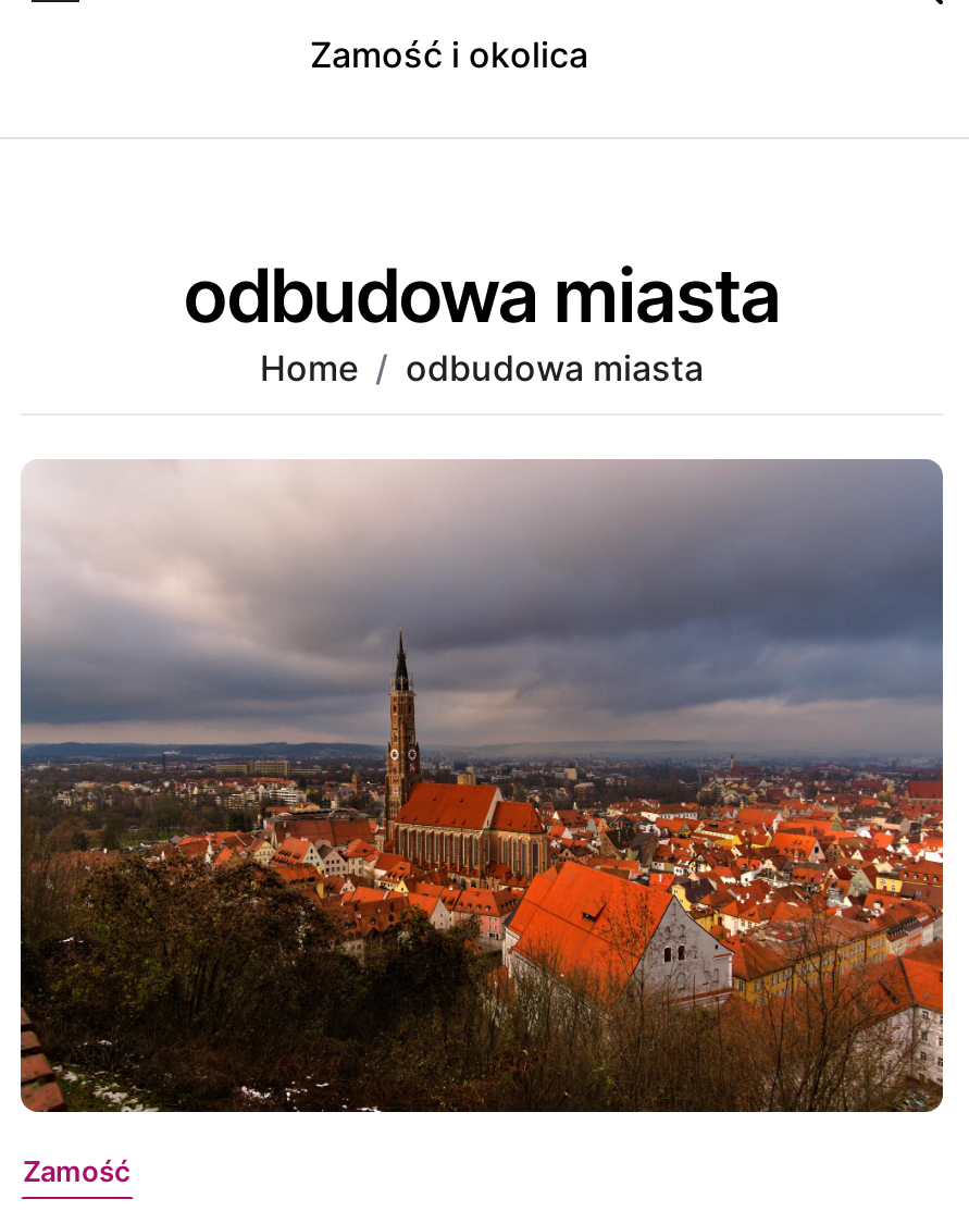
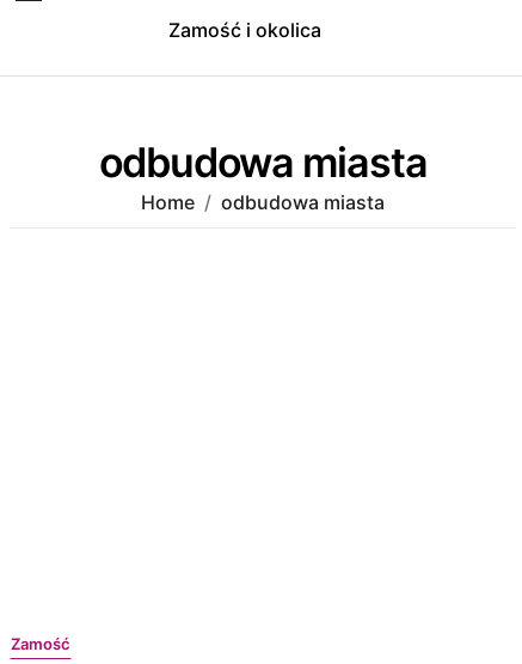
[18,457,945,1114] [image] -> none

